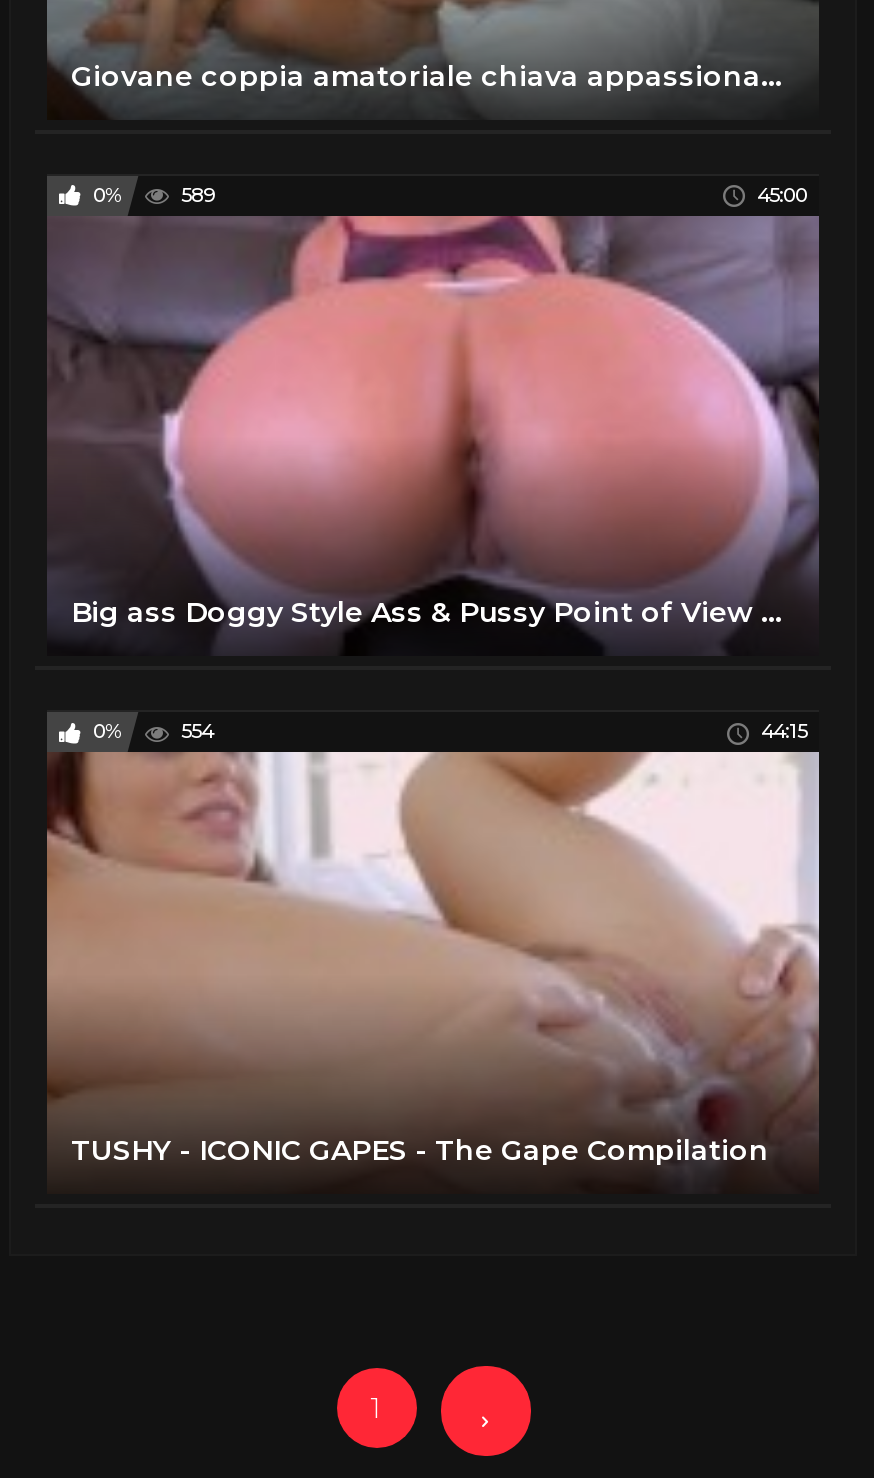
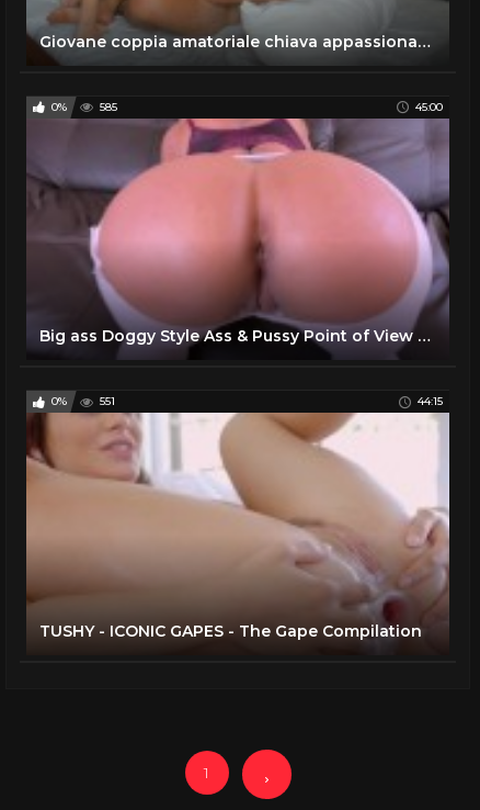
[181,181,213,207] 589 -> [100,100,117,114] 585
[181,718,213,744] 554 -> [100,394,115,409] 551

